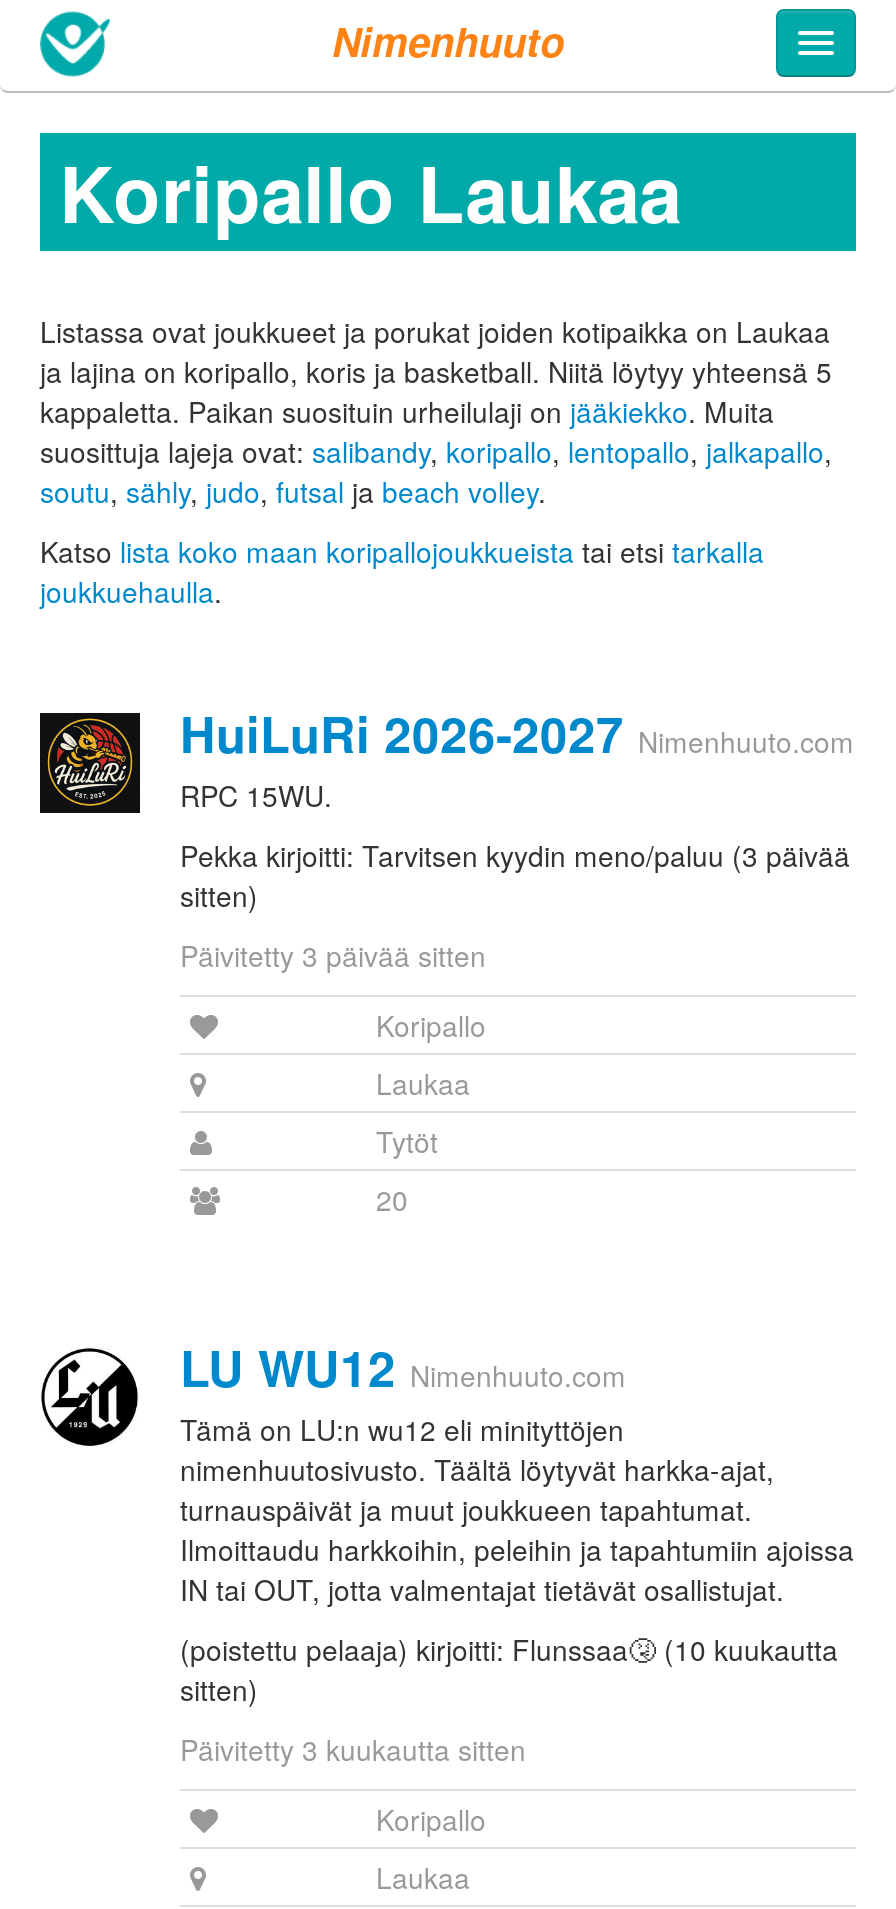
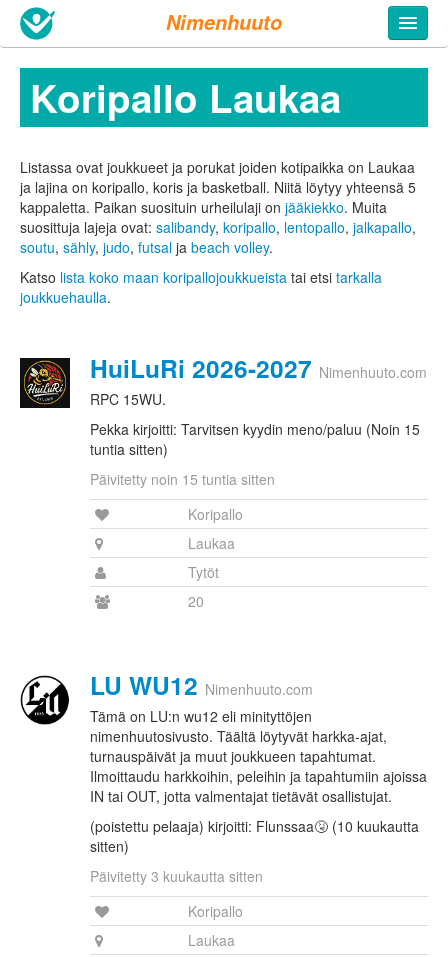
[180,835,850,915] Pekka kirjoitti: Tarvitsen kyydin meno/paluu (3 päivää | sitten) -> [90,419,420,459] Pekka kirjoitti: Tarvitsen kyydin meno/paluu (Noin 15 | tuntia sitten)
[180,935,486,975] Päivitetty 3 päivää sitten -> [90,469,275,489] Päivitetty noin 15 tuntia sitten

